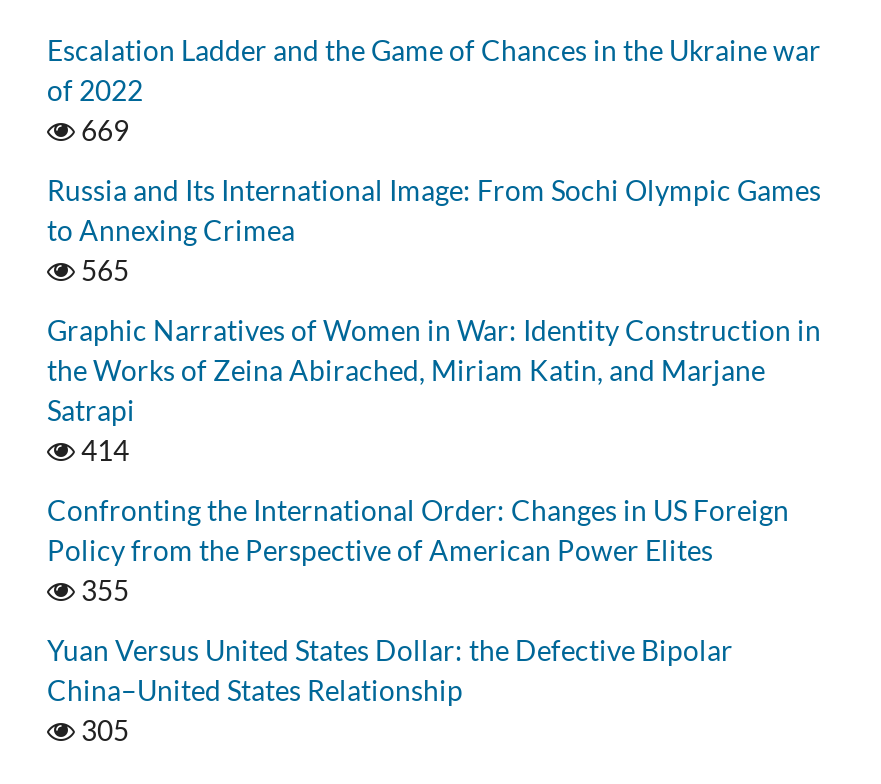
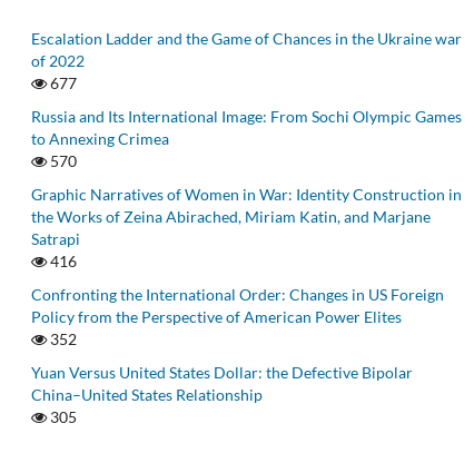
[75,112,129,146] 669 -> [47,73,77,92] 677
[75,252,129,286] 565 -> [47,151,77,170] 570
[75,432,129,466] 414 -> [47,251,77,270] 416
[75,572,129,606] 355 -> [47,329,77,348] 352

